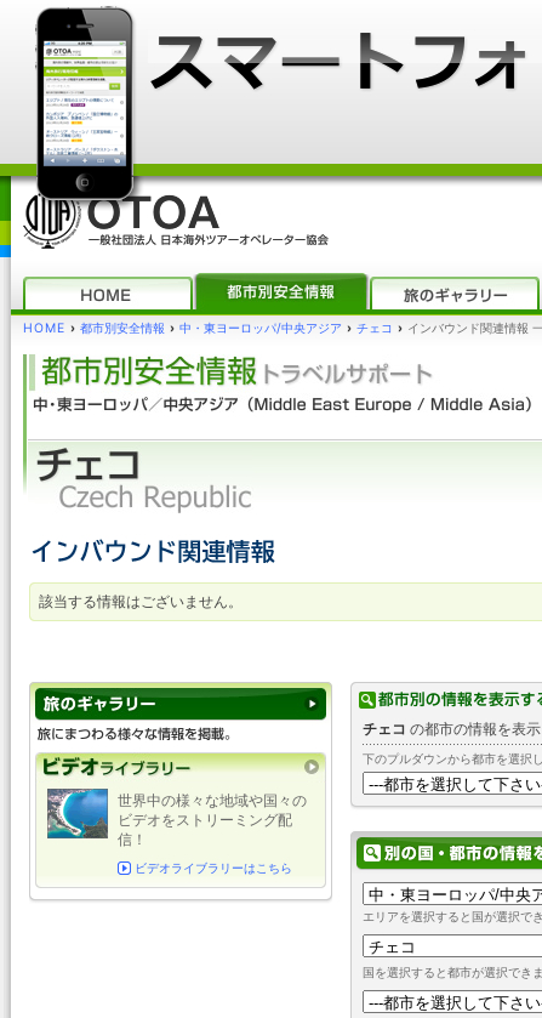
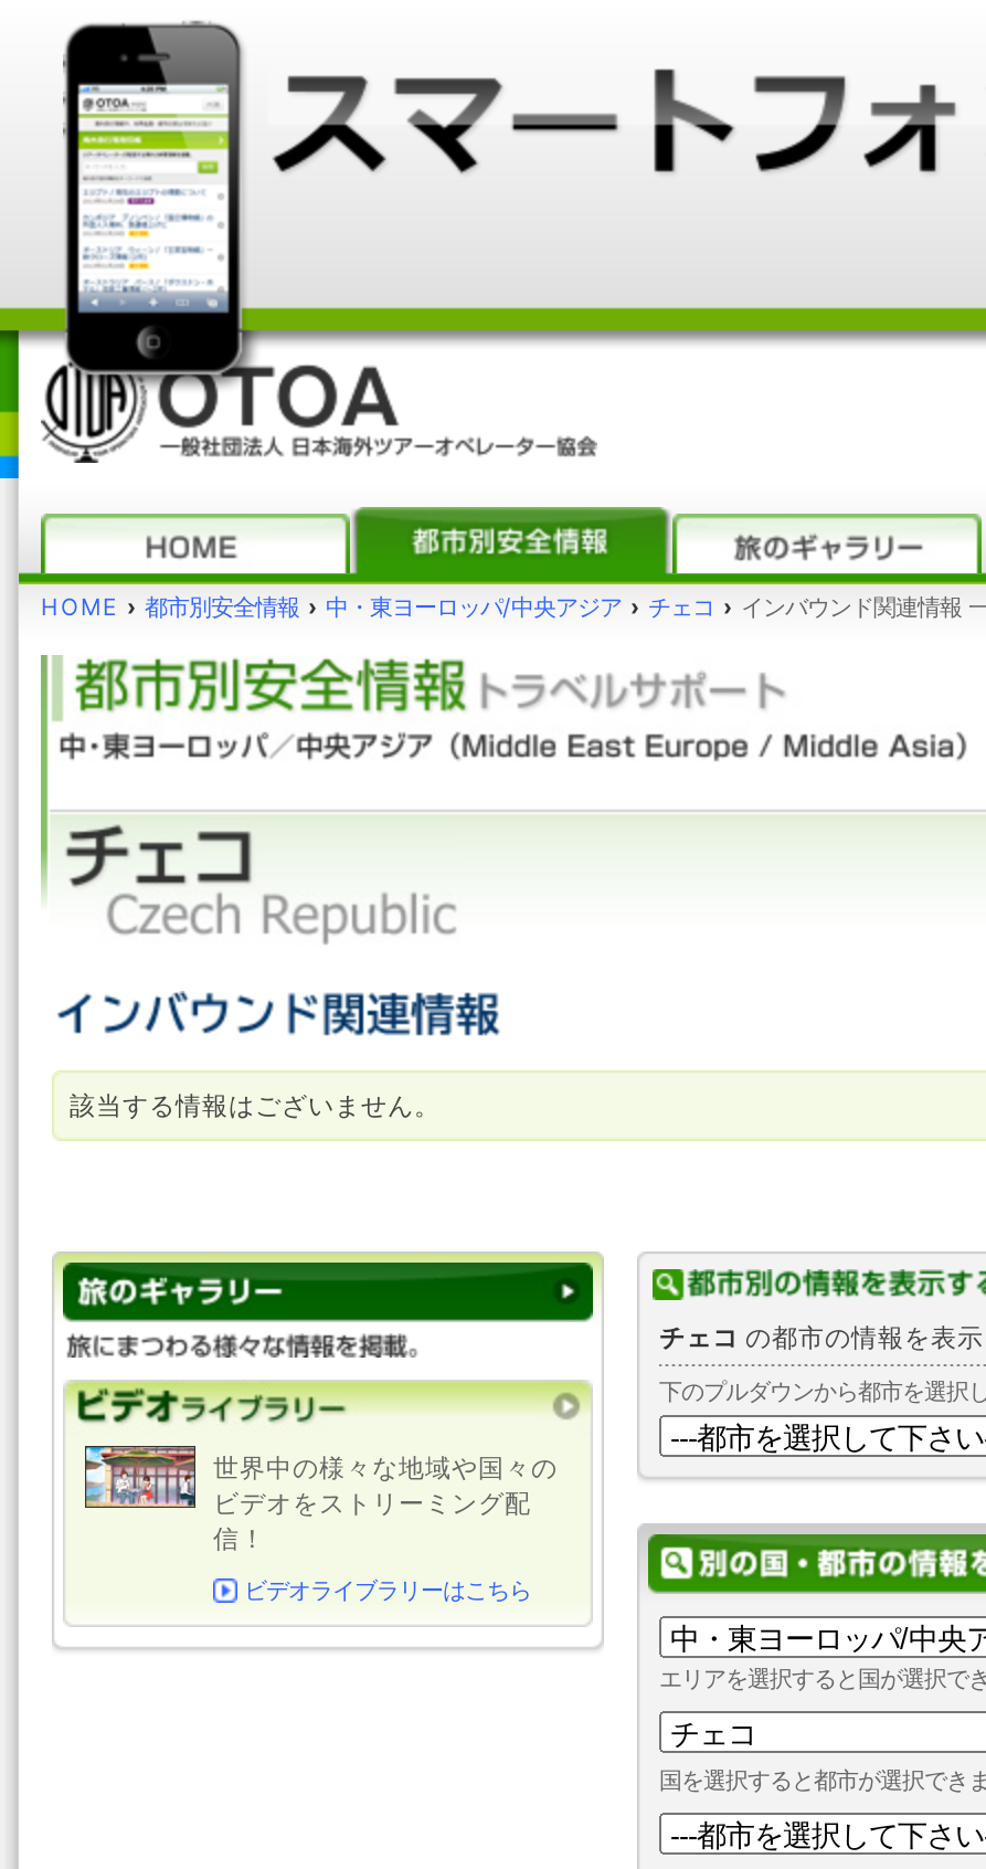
[46,789,109,840] [image] -> [85,1446,195,1537] [image]

